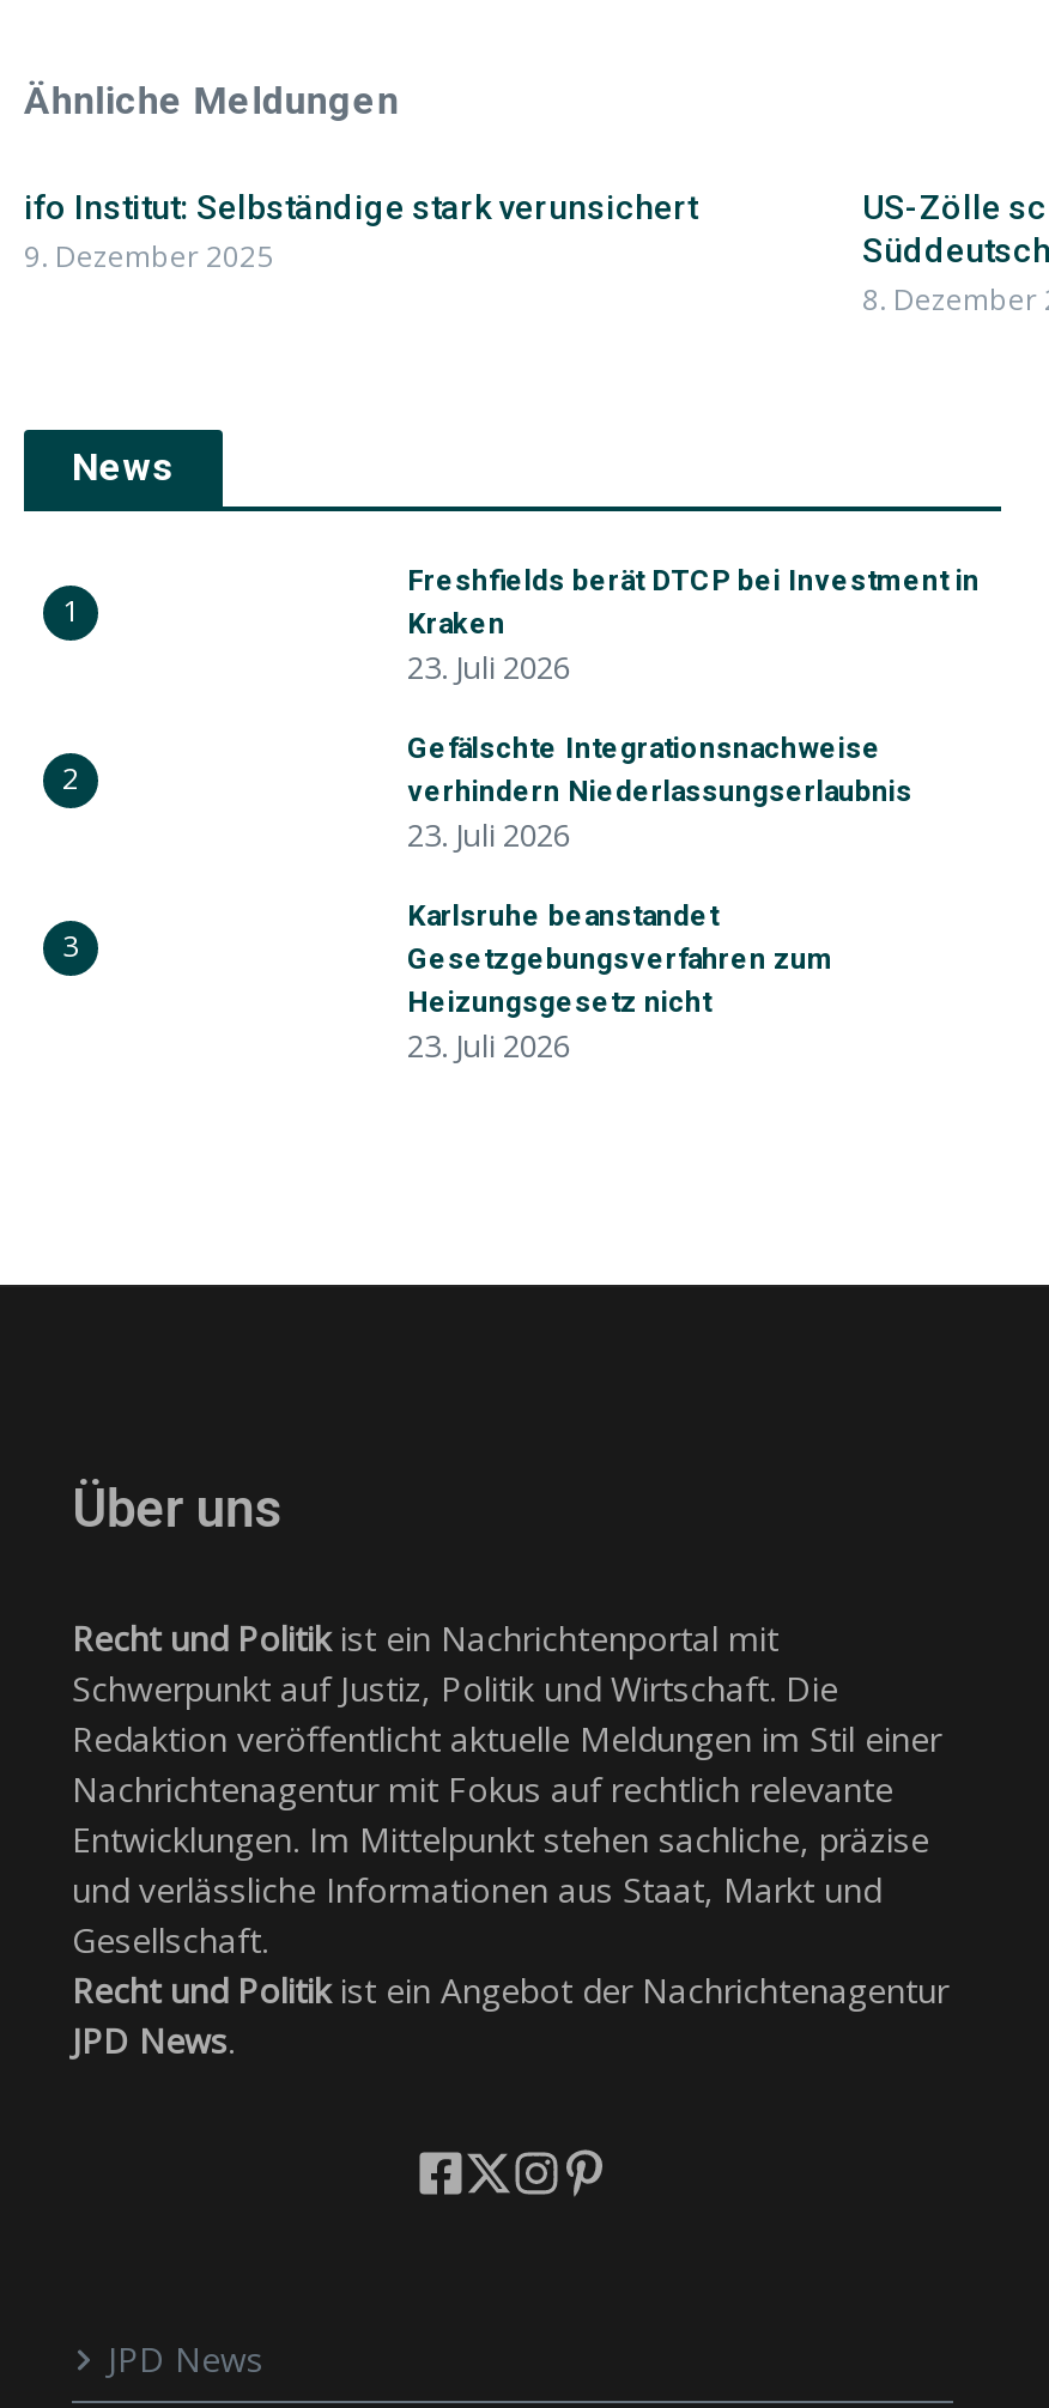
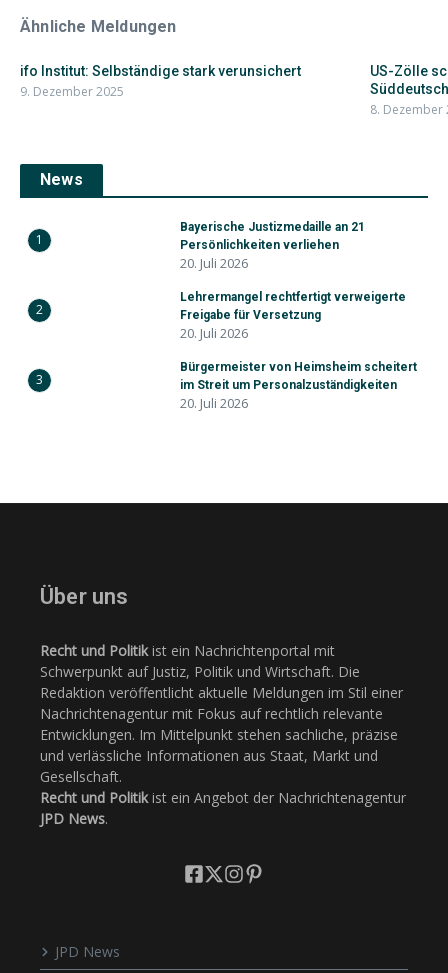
[407,564,980,689] Freshfields berät DTCP bei Investment in | Kraken | 23. Juli 2026 -> [180,220,365,272] Bayerische Justizmedaille an 21 | Persönlichkeiten verliehen | 20. Juli 2026
[407,732,912,856] Gefälschte Integrationsnachweise | verhindern Niederlassungserlaubnis | 23. Juli 2026 -> [180,290,406,342] Lehrermangel rechtfertigt verweigerte | Freigabe für Versetzung | 20. Juli 2026
[407,899,833,1067] Karlsruhe beanstandet | Gesetzgebungsverfahren zum | Heizungsgesetz nicht | 23. Juli 2026 -> [180,360,417,412] Bürgermeister von Heimsheim scheitert | im Streit um Personalzuständigkeiten | 20. Juli 2026

